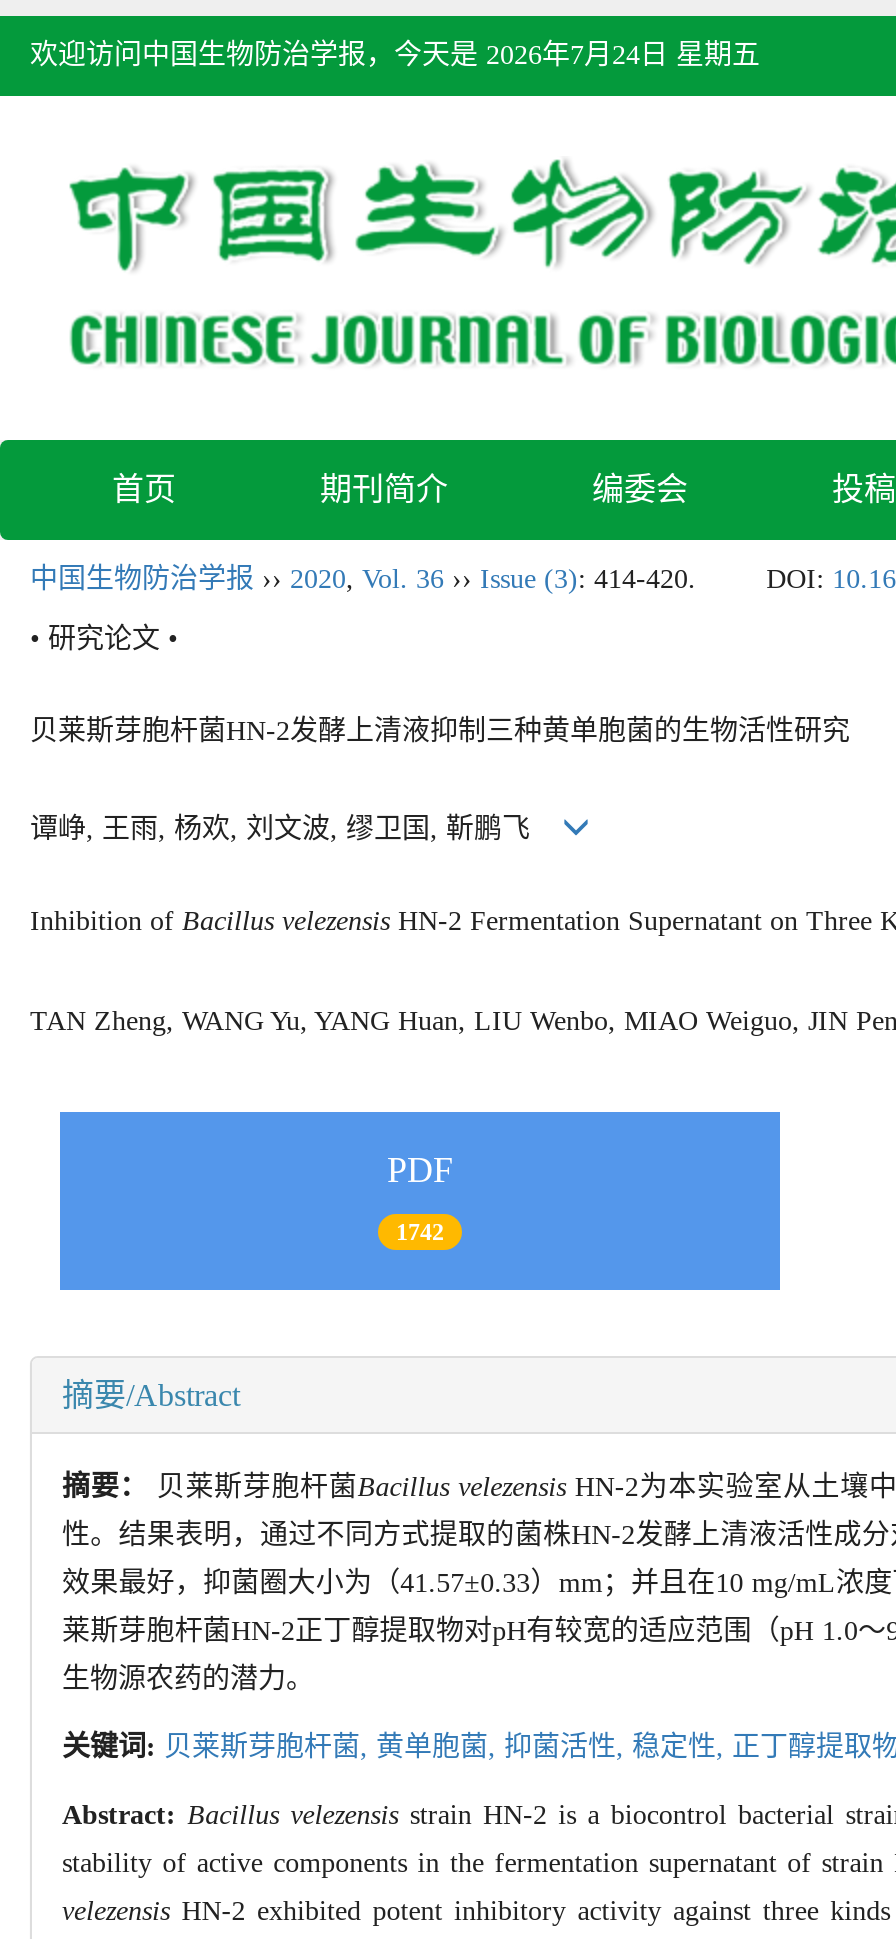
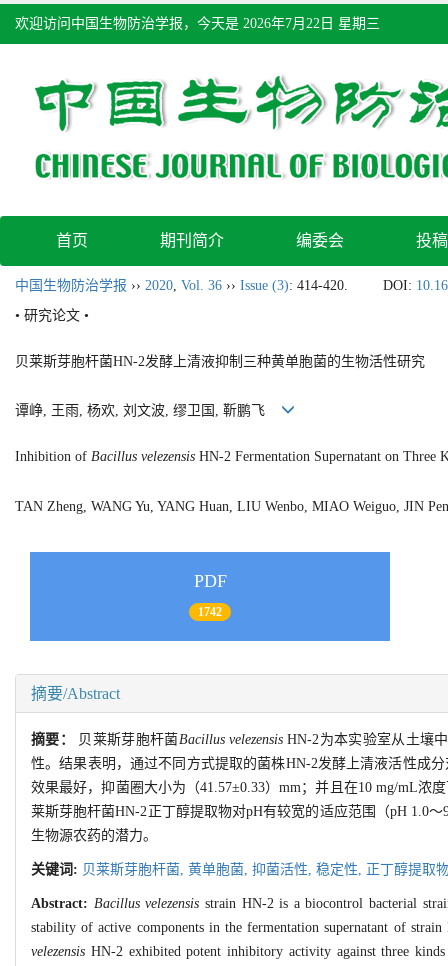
[30,40,760,70] 欢迎访问中国生物防治学报，今天是2026年7月24日 星期五 -> [15,16,380,31] 欢迎访问中国生物防治学报，今天是2026年7月22日 星期三

